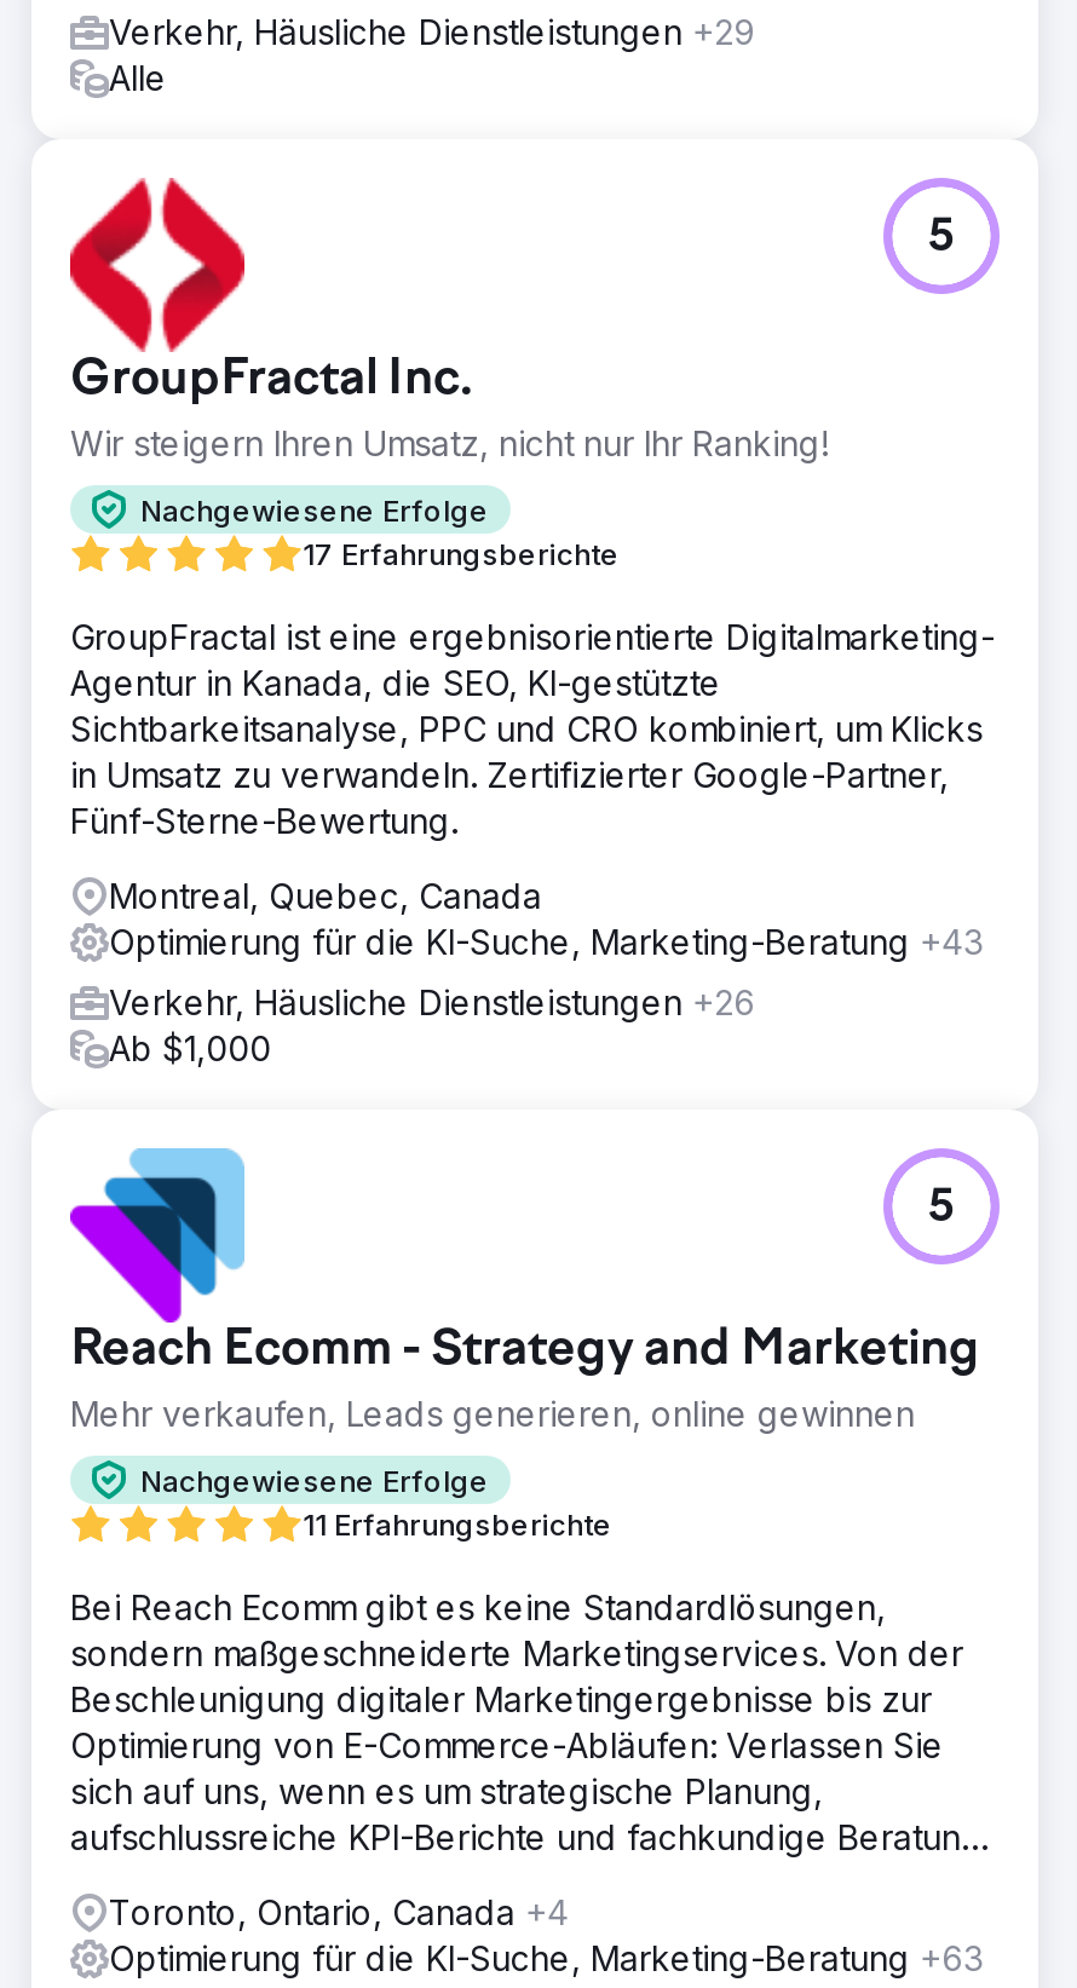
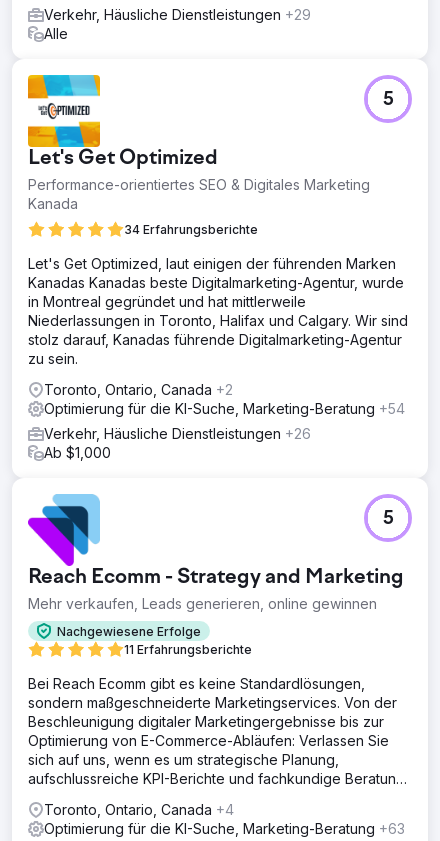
[68,175,828,463] [image] | GroupFractal Inc. | Wir steigern Ihren Umsatz, nicht nur Ihr Ranking! -> [27,74,370,212] [image] | Let's Get Optimized | Performance-orientiertes SEO & Digitales Marketing | Kanada
[140,491,620,572] Nachgewiesene Erfolge | 17 Erfahrungsberichte -> [124,222,258,237] 34 Erfahrungsberichte
[70,616,995,841] GroupFractal ist eine ergebnisorientierte Digitalmarketing- | Agentur in Kanada, die SEO, KI-gestützte | Sichtbarkeitsanalyse, PPC und CRO kombiniert, um Klicks | in Umsatz zu verwandeln. Zertifizierter Google-Partner, | Fünf-Sterne-Bewertung. -> [28,255,408,367] Let's Get Optimized, laut einigen der führenden Marken | Kanadas Kanadas beste Digitalmarketing-Agentur, wurde | in Montreal gegründet und hat mittlerweile | Niederlassungen in Toronto, Halifax und Calgary. Wir sind | stolz darauf, Kanadas führende Digitalmarketing-Agentur | zu sein.
[109,875,983,962] Montreal, Quebec, Canada | Optimierung für die KI-Suche, Marketing-Beratung +43 -> [44,381,405,417] Toronto, Ontario, Canada +2 | Optimierung für die KI-Suche, Marketing-Beratung +54

